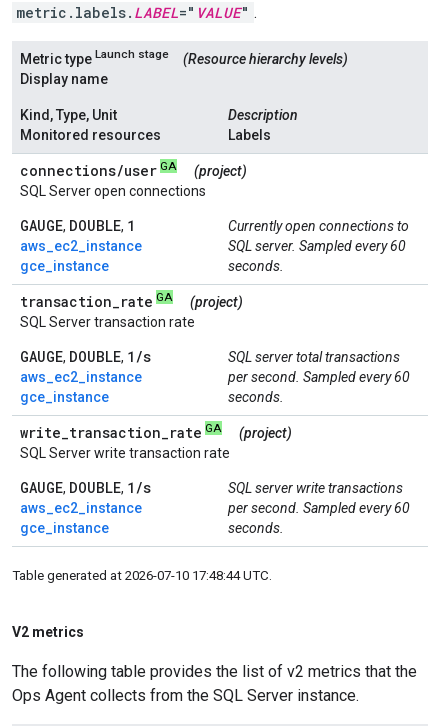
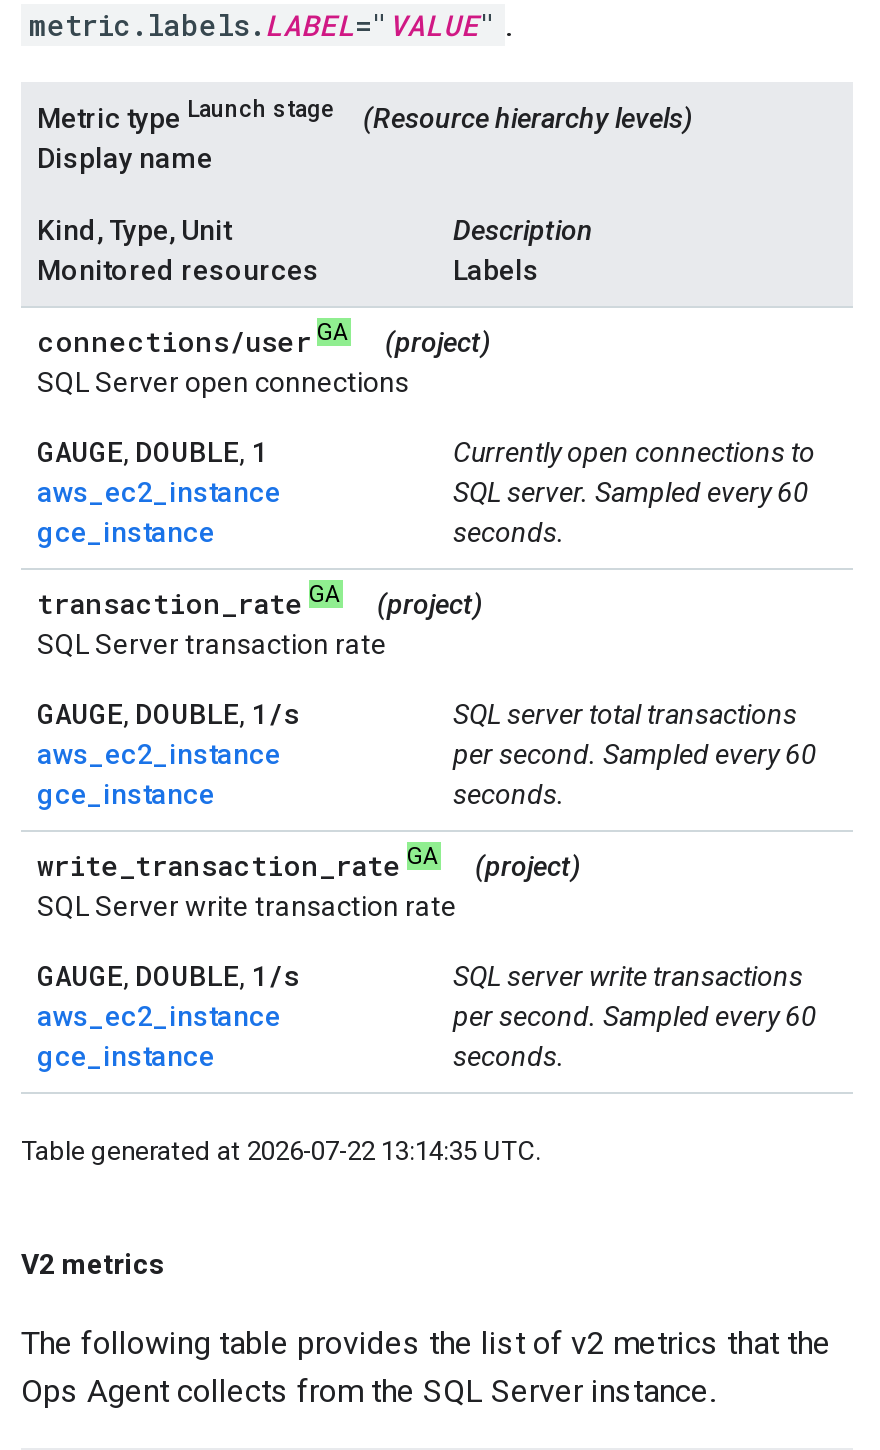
[12,568,272,583] Table generated at 2026-07-10 17:48:44 UTC. -> [21,1136,541,1166] Table generated at 2026-07-22 13:14:35 UTC.

